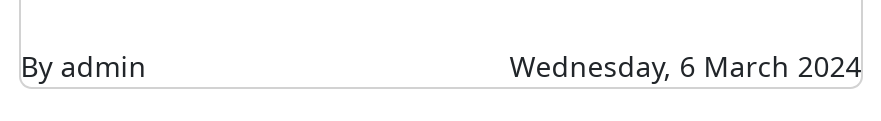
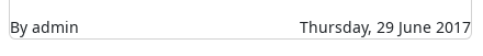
[509,46,861,84] Wednesday, 6 March 2024 -> [300,16,471,37] Thursday, 29 June 2017

